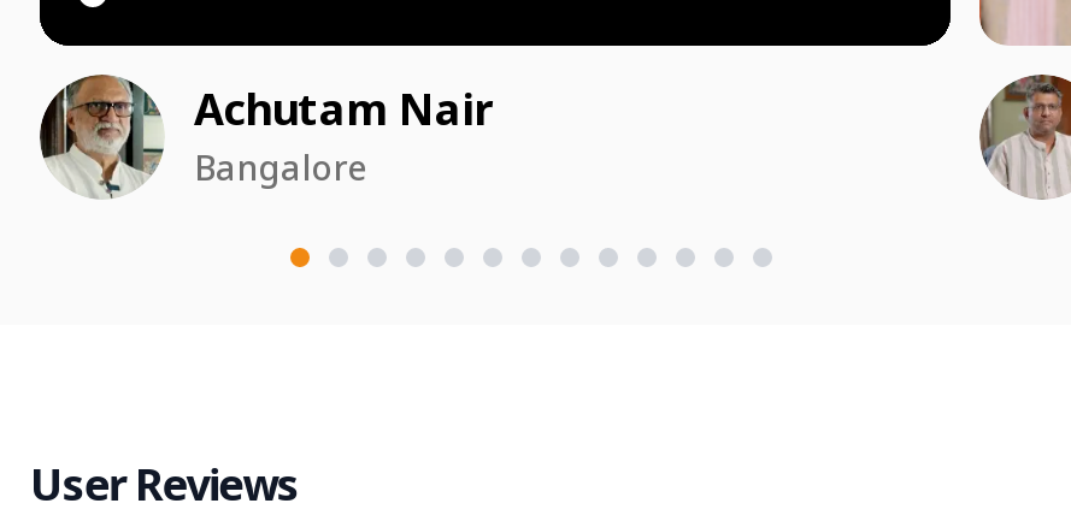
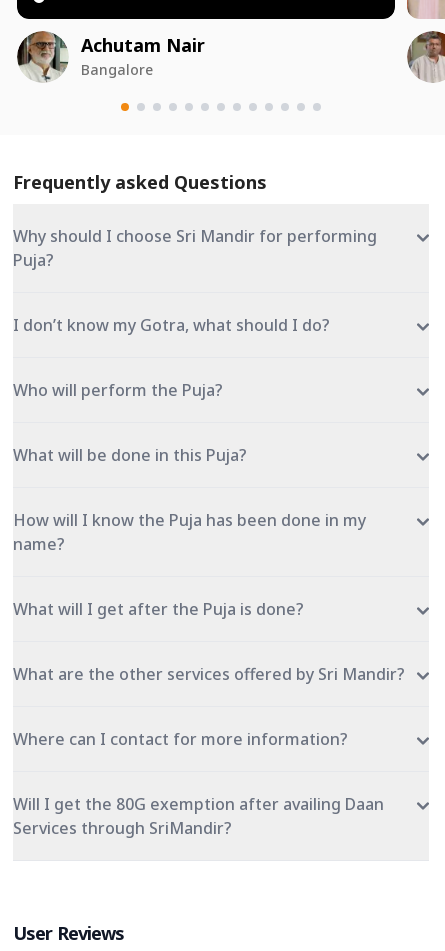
none -> [13,169,405,838] Frequently asked Questions | Why should I choose Sri Mandir for performing | Puja? | I don’t know my Gotra, what should I do? | Who will perform the Puja? | What will be done in this Puja? | How will I know the Puja has been done in my | name? | What will I get after the Puja is done? | What are the other services offered by Sri Mandir? | Where can I contact for more information? | Will I get the 80G exemption after availing Daan | Services through SriMandir?

